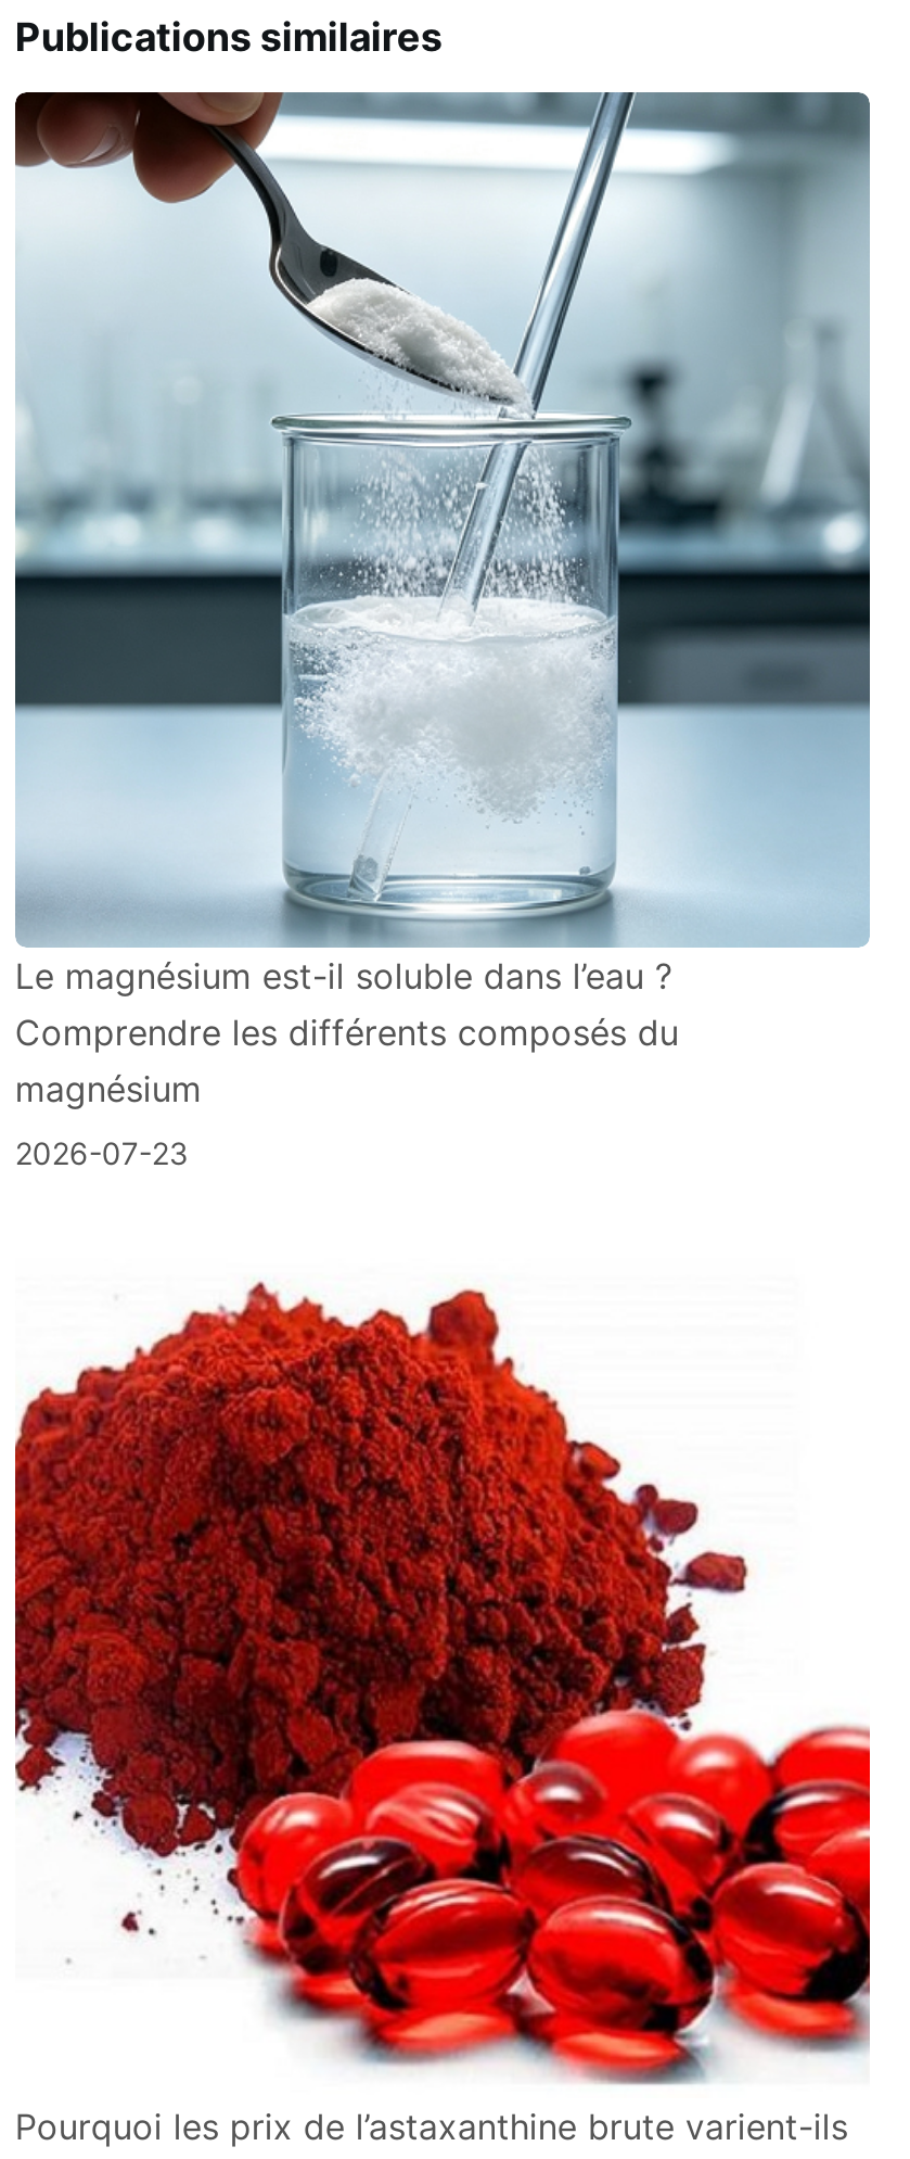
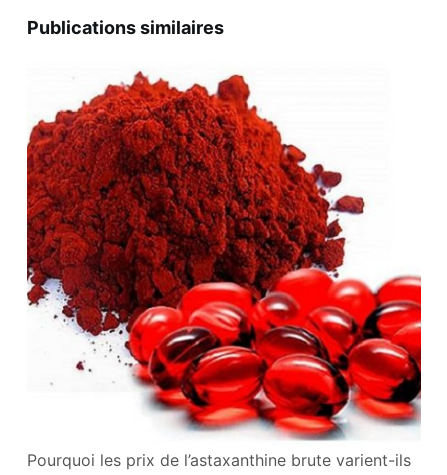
[13,90,872,1172] [image] | Le magnésium est-il soluble dans l’eau ? | Comprendre les différents composés du | magnésium | 2026-07-23 -> none

